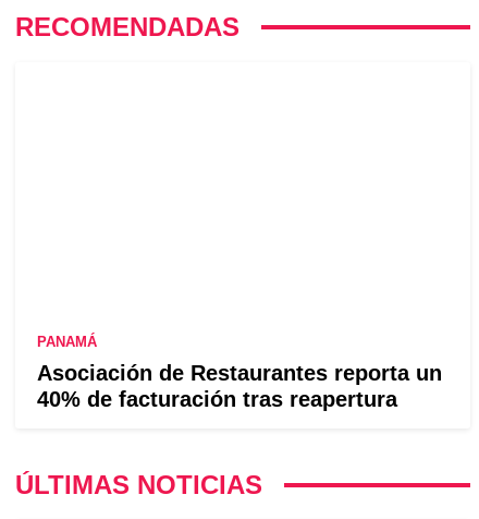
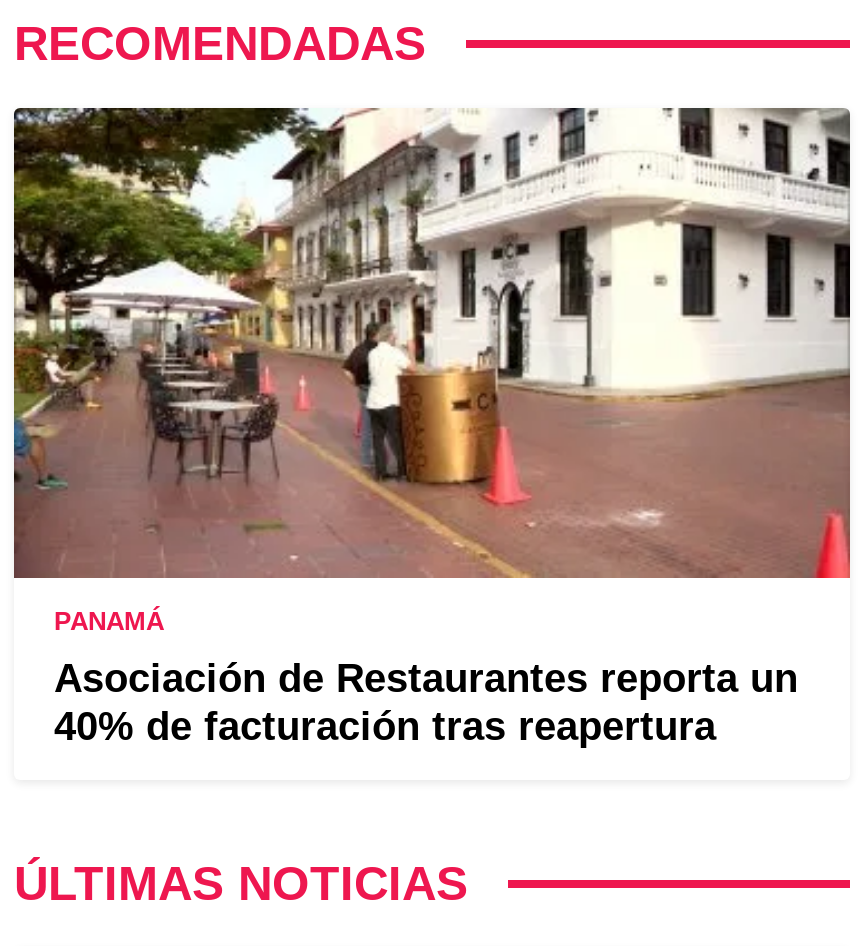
none -> [12,106,852,580] [image]

